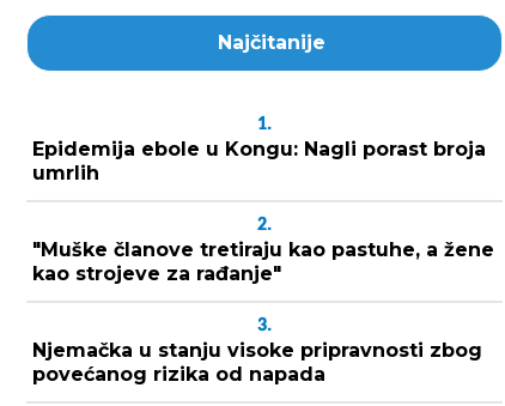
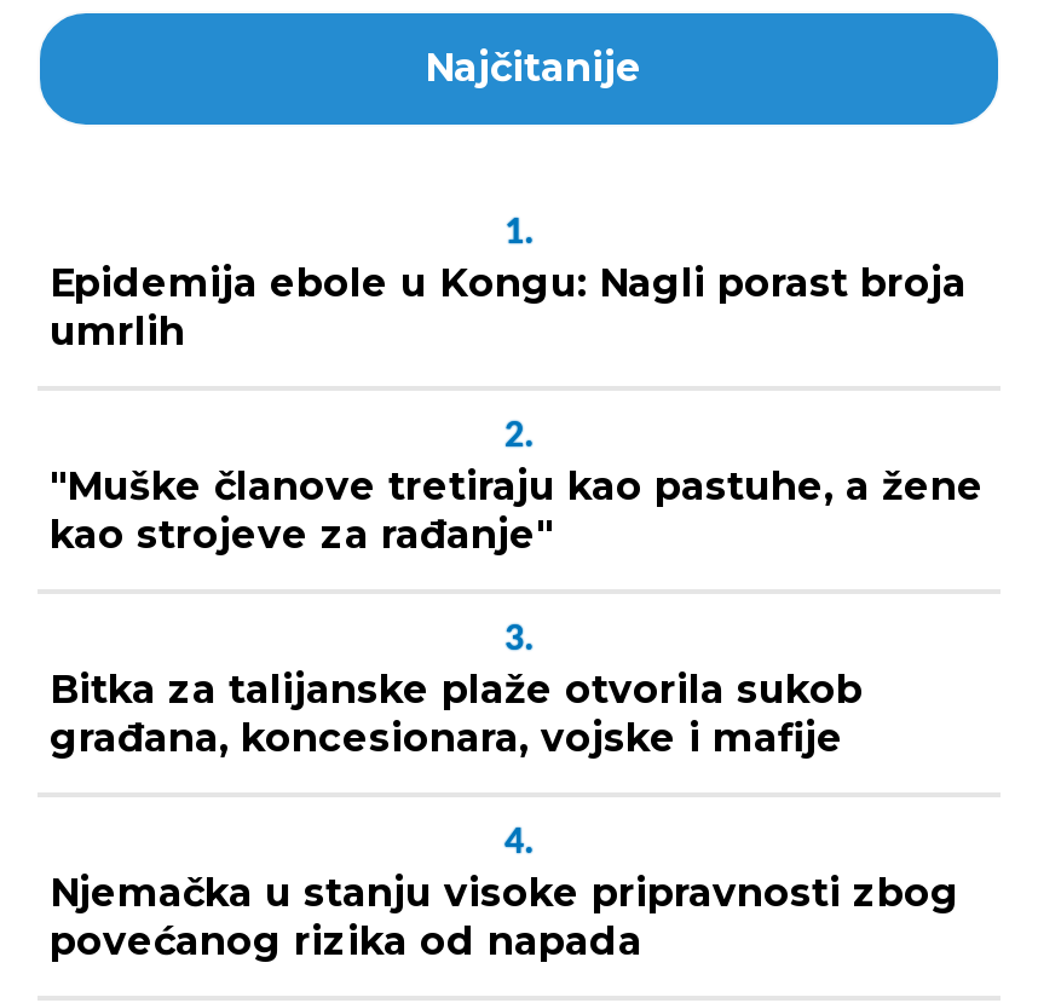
none -> [50,666,863,862] Bitka za talijanske plaže otvorila sukob | građana, koncesionara, vojske i mafije | 4.

